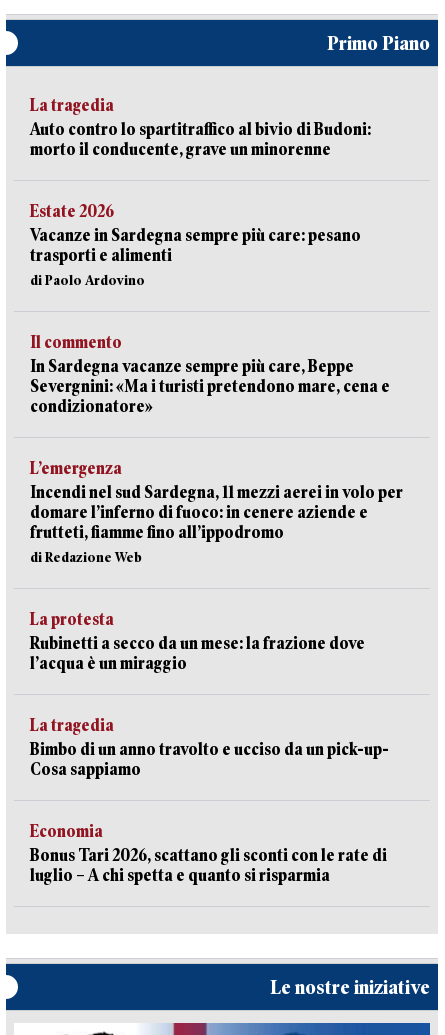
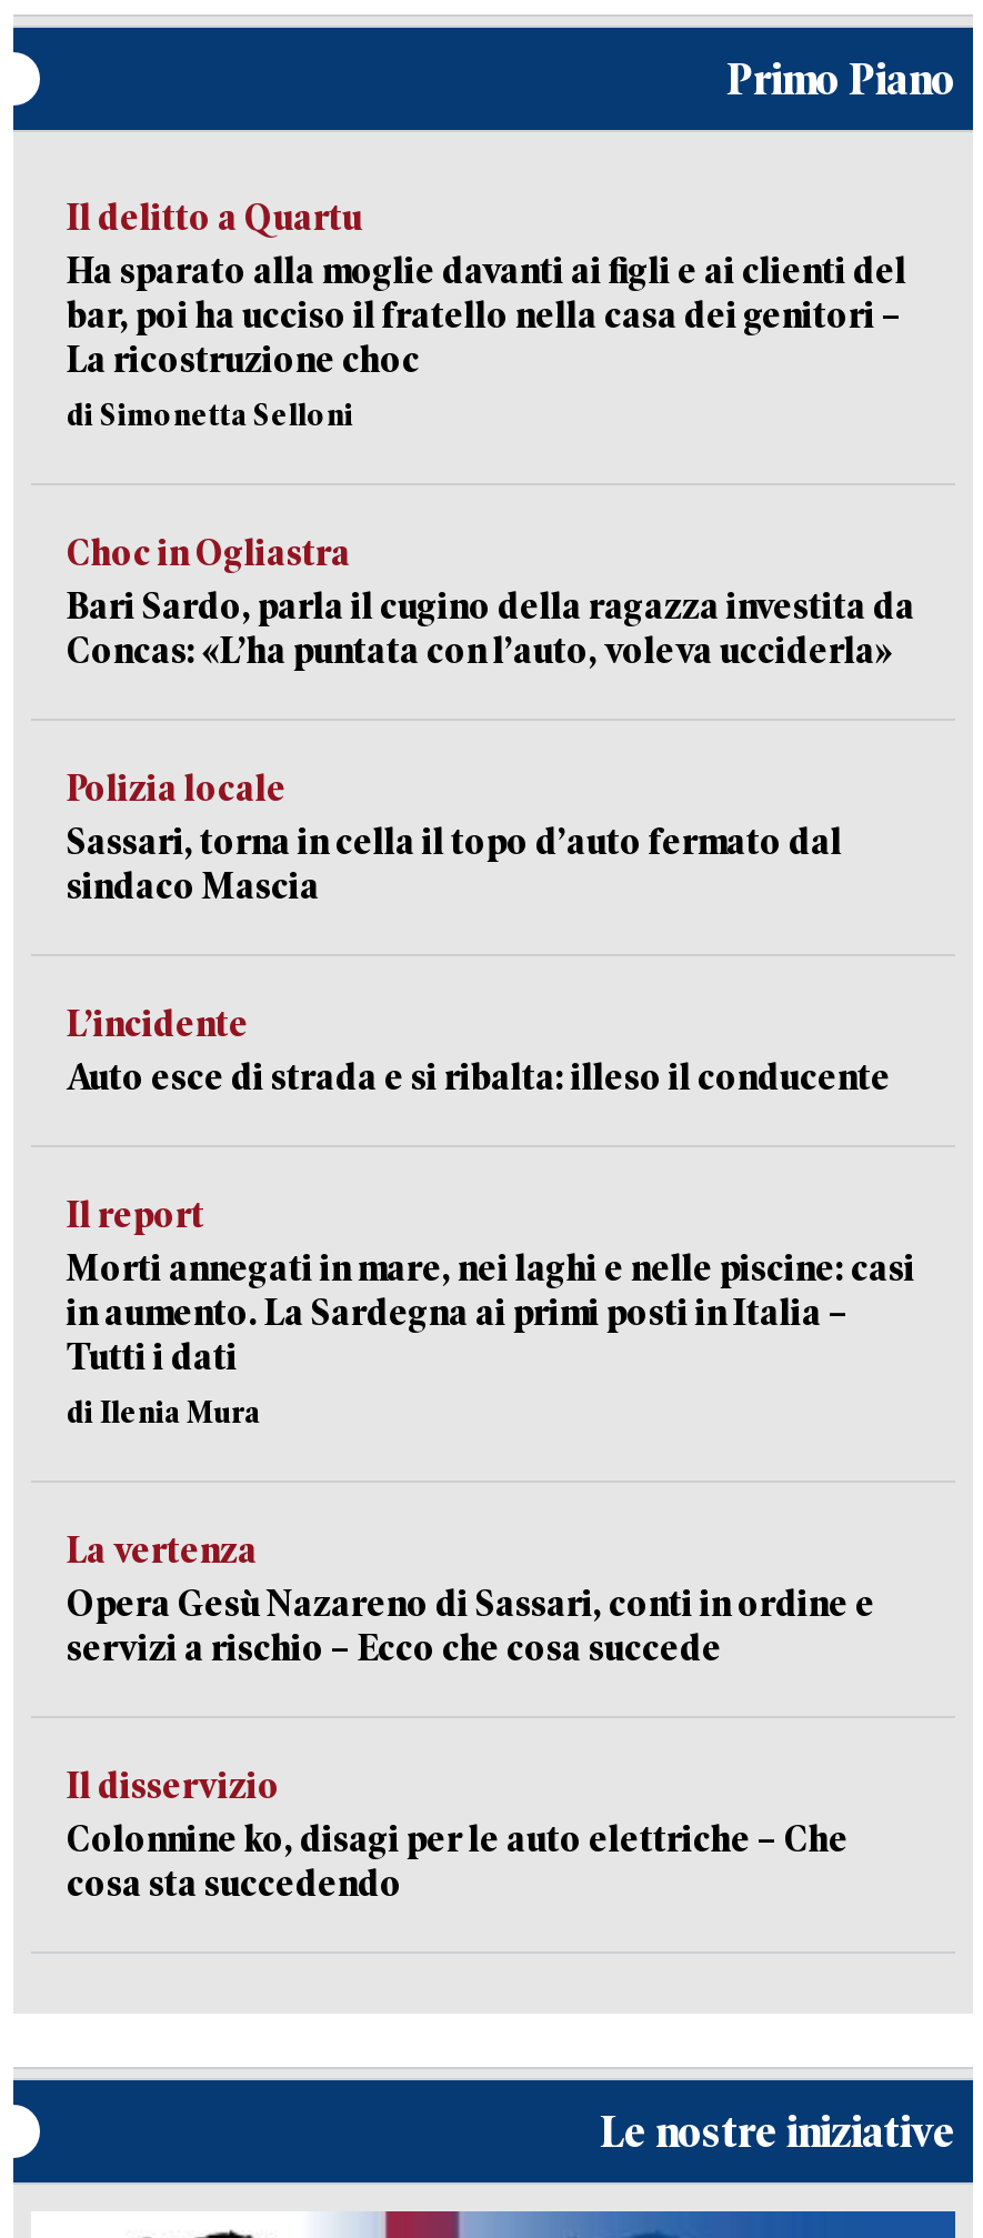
[30,96,371,159] La tragedia | Auto contro lo spartitraffico al bivio di Budoni: | morto il conducente, grave un minorenne -> [67,197,906,432] Il delitto a Quartu | Ha sparato alla moglie davanti ai figli e ai clienti del | bar, poi ha ucciso il fratello nella casa dei genitori – | La ricostruzione choc | di Simonetta Selloni
[30,202,361,288] Estate 2026 | Vacanze in Sardegna sempre più care: pesano | trasporti e alimenti | di Paolo Ardovino -> [67,532,915,672] Choc in Ogliastra | Bari Sardo, parla il cugino della ragazza investita da | Concas: «L’ha puntata con l’auto, voleva ucciderla»
[30,333,390,416] Il commento | In Sardegna vacanze sempre più care, Beppe | Severgnini: «Ma i turisti pretendono mare, cena e | condizionatore» -> [67,767,842,907] Polizia locale | Sassari, torna in cella il topo d’auto fermato dal | sindaco Mascia
[30,459,403,565] L’emergenza | Incendi nel sud Sardegna, 11 mezzi aerei in volo per | domare l’inferno di fuoco: in cenere aziende e | frutteti, fiamme fino all’ippodromo | di Redazione Web -> [67,1003,891,1098] L’incidente | Auto esce di strada e si ribalta: illeso il conducente
[30,610,365,673] La protesta | Rubinetti a secco da un mese: la frazione dove | l’acqua è un miraggio -> [67,1194,915,1429] Il report | Morti annegati in mare, nei laghi e nelle piscine: casi | in aumento. La Sardegna ai primi posti in Italia – | Tutti i dati | di Ilenia Mura
[30,716,389,779] La tragedia | Bimbo di un anno travolto e ucciso da un pick-up- | Cosa sappiamo -> [67,1529,875,1669] La vertenza | Opera Gesù Nazareno di Sassari, conti in ordine e | servizi a rischio – Ecco che cosa succede
[30,822,387,885] Economia | Bonus Tari 2026, scattano gli sconti con le rate di | luglio – A chi spetta e quanto si risparmia -> [67,1765,849,1905] Il disservizio | Colonnine ko, disagi per le auto elettriche – Che | cosa sta succedendo

